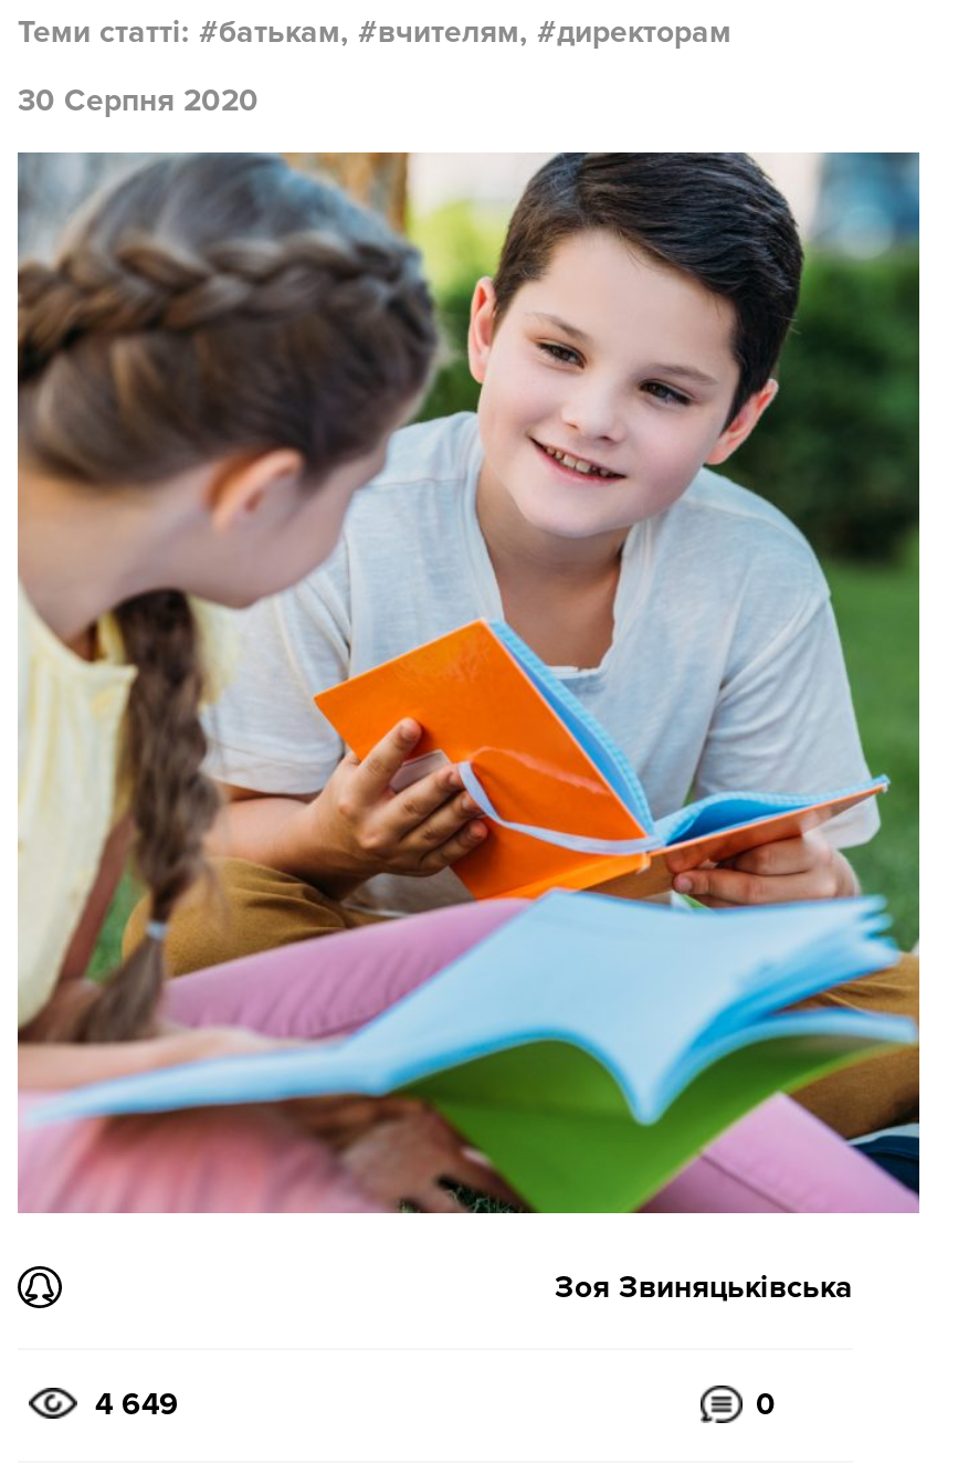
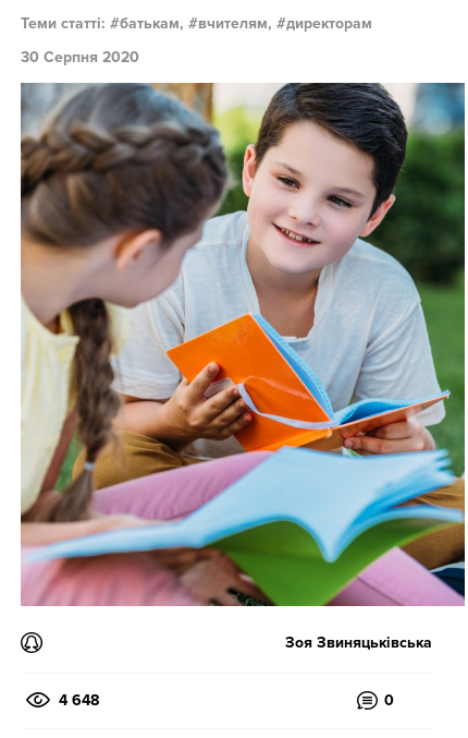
[95,1386,179,1423] 4 649 -> [59,691,99,710] 4 648

